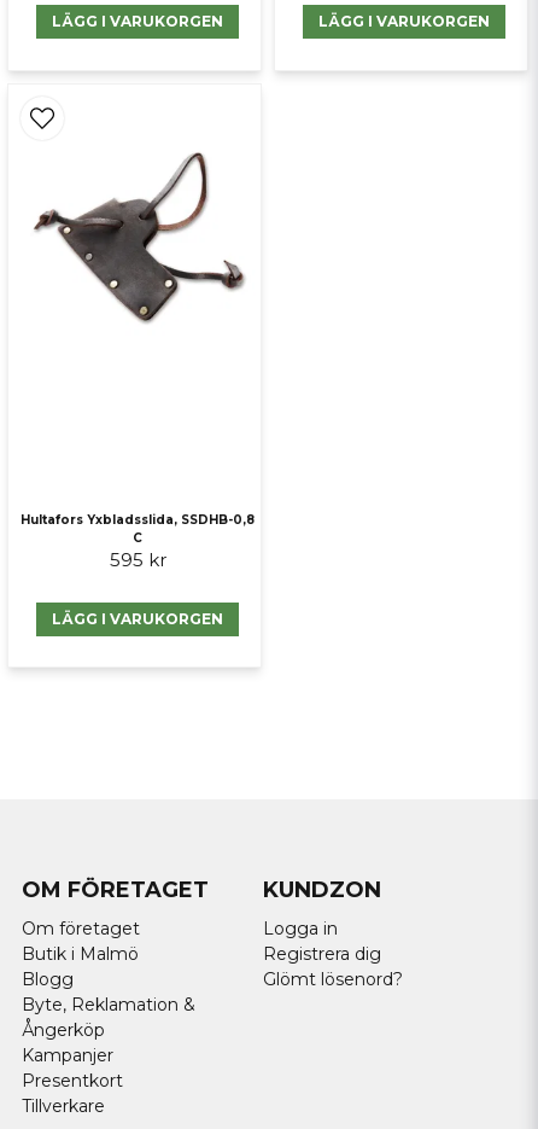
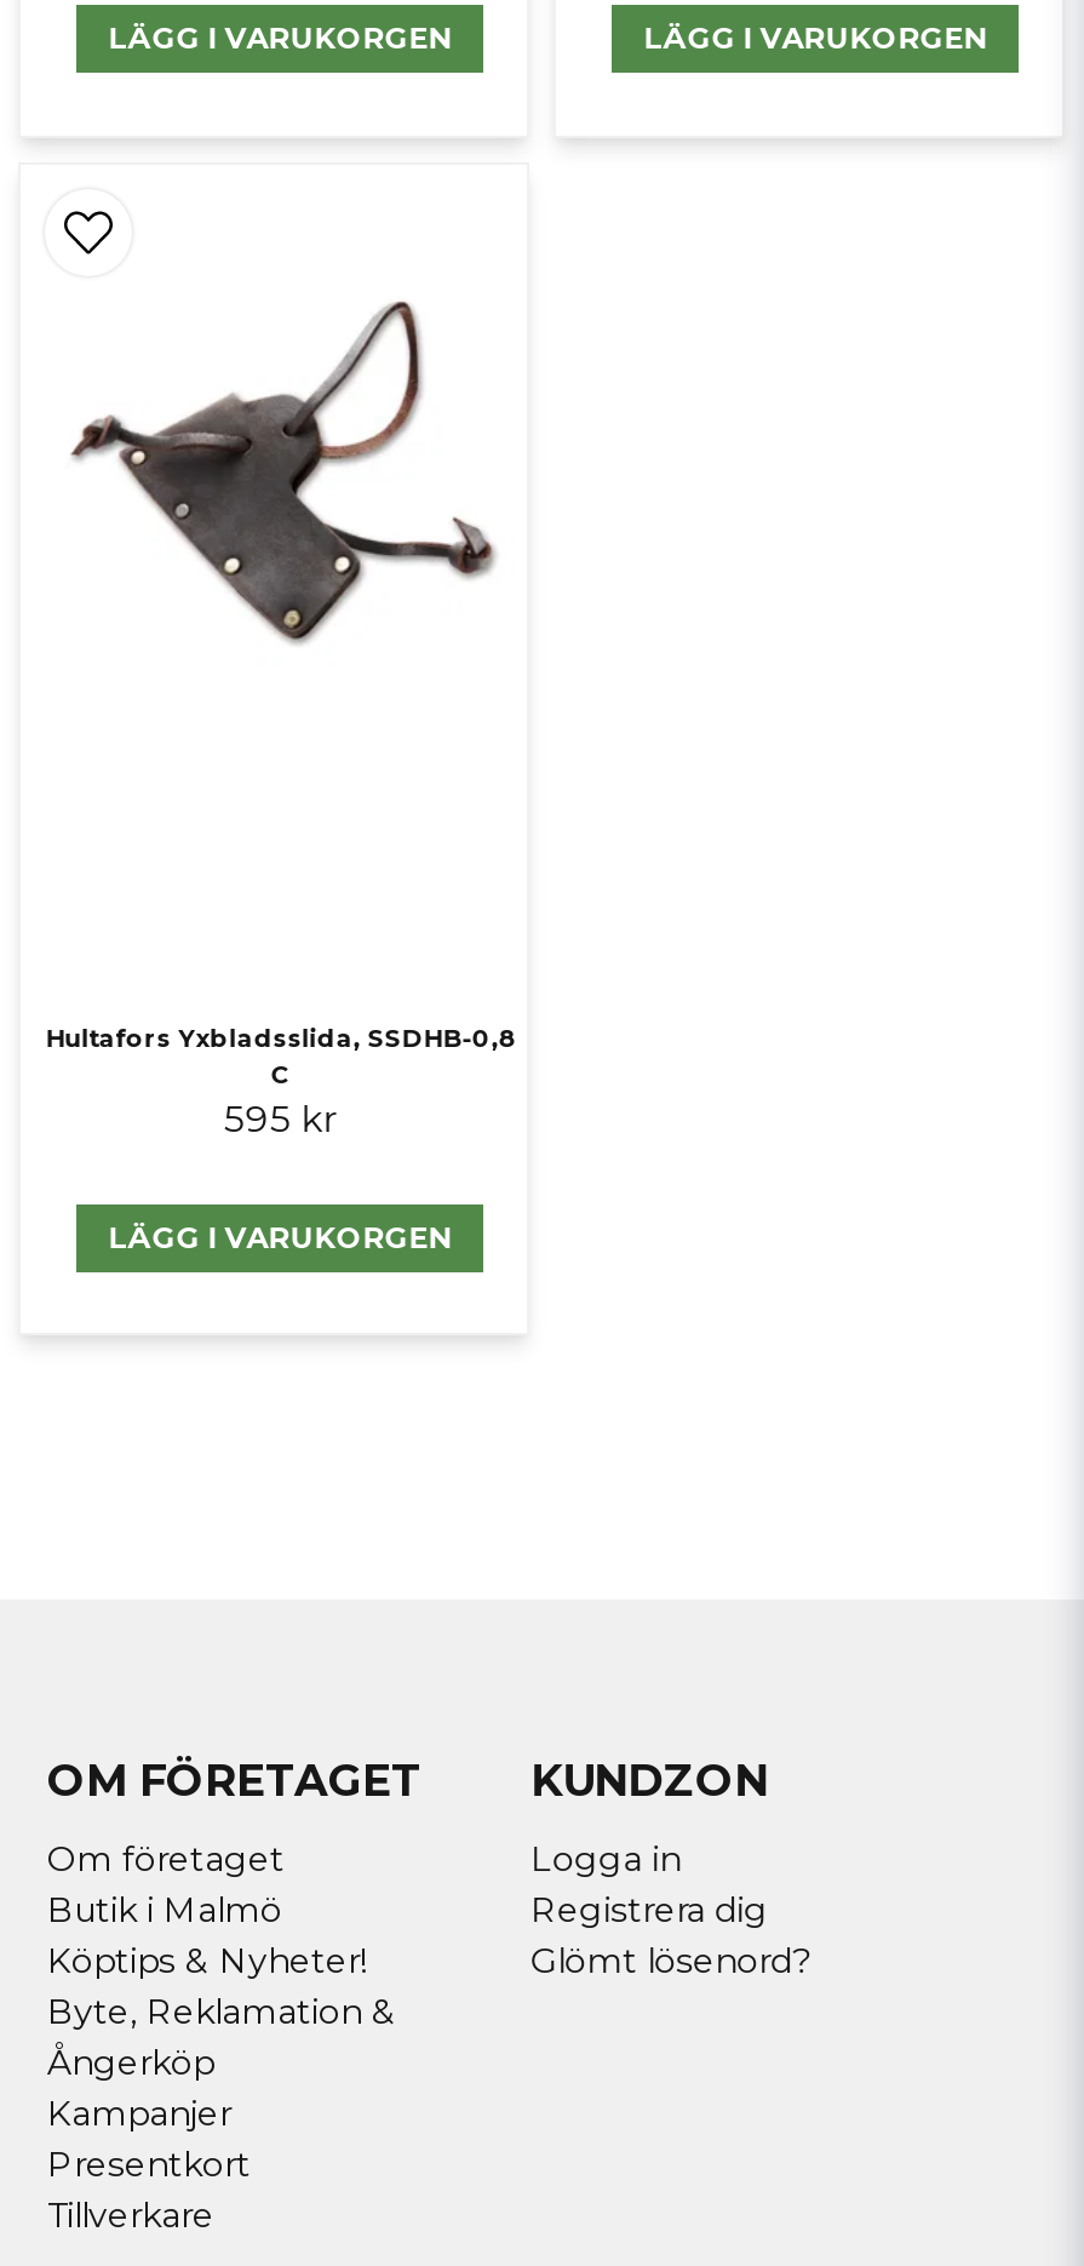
[22,969,74,991] Blogg -> [47,1940,367,1984] Köptips & Nyheter!

